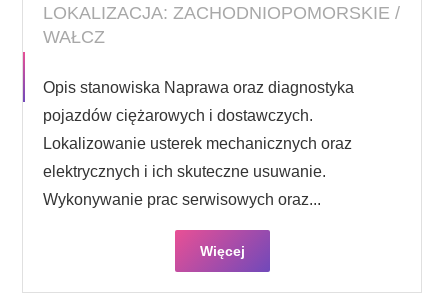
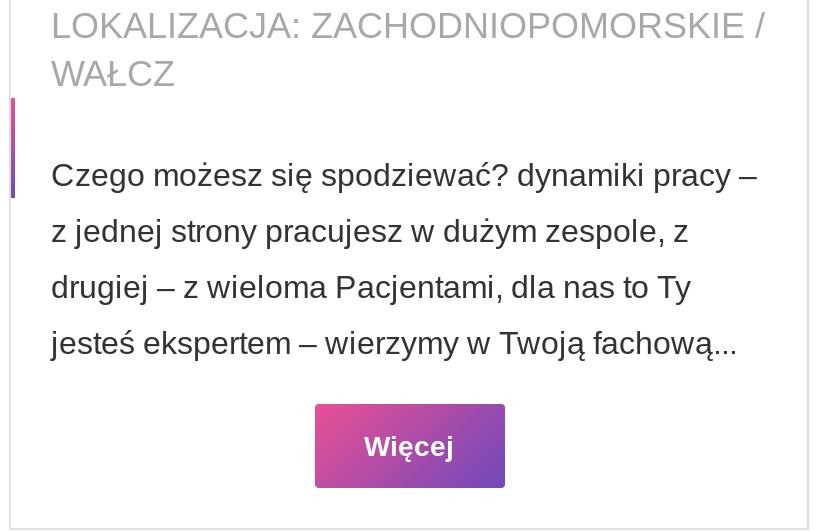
[43,79,354,208] Opis stanowiska Naprawa oraz diagnostyka | pojazdów ciężarowych i dostawczych. | Lokalizowanie usterek mechanicznych oraz | elektrycznych i ich skuteczne usuwanie. | Wykonywanie prac serwisowych oraz... -> [51,158,757,360] Czego możesz się spodziewać? dynamiki pracy – | z jednej strony pracujesz w dużym zespole, z | drugiej – z wieloma Pacjentami, dla nas to Ty | jesteś ekspertem – wierzymy w Twoją fachową...

